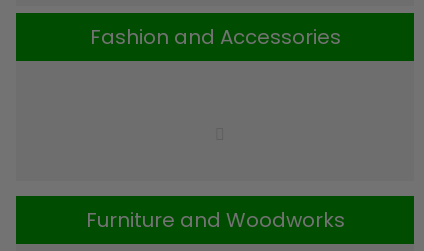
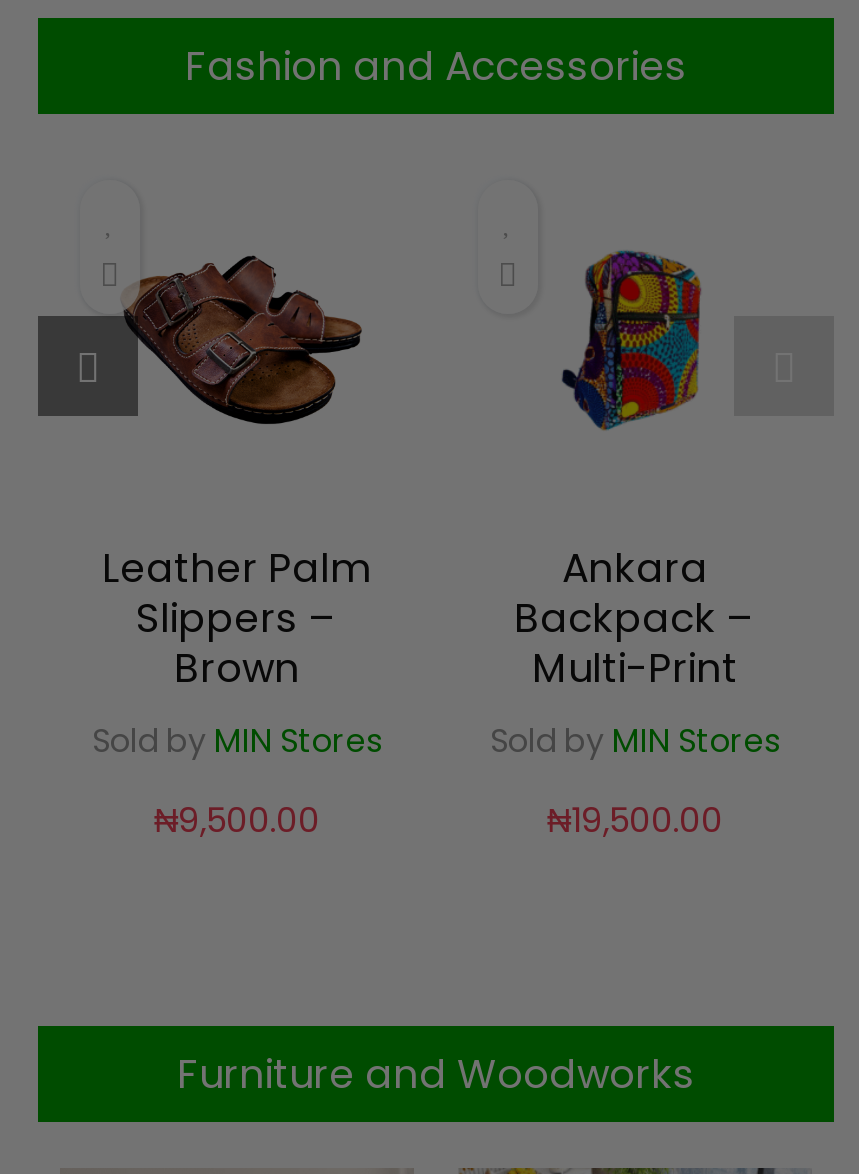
none -> [36,254,364,426] [image]
none -> [92,541,382,845] Leather Palm | Slippers – | Brown | Sold by MIN Stores | ₦9,500.00
none -> [490,541,780,845] Ankara | Backpack – | Multi-Print | Sold by MIN Stores | ₦19,500.00
none -> [560,250,702,432] [image]

